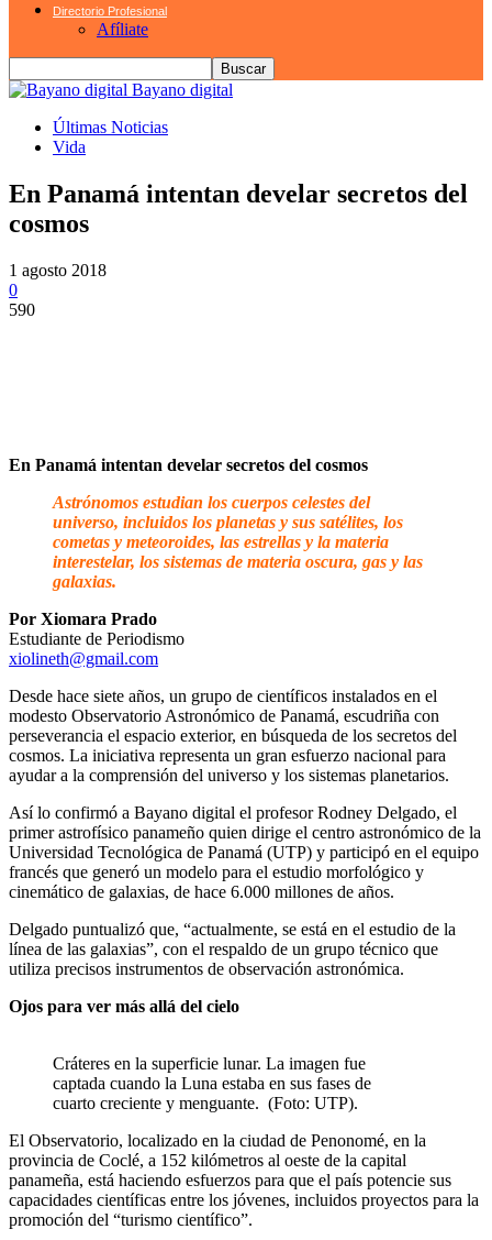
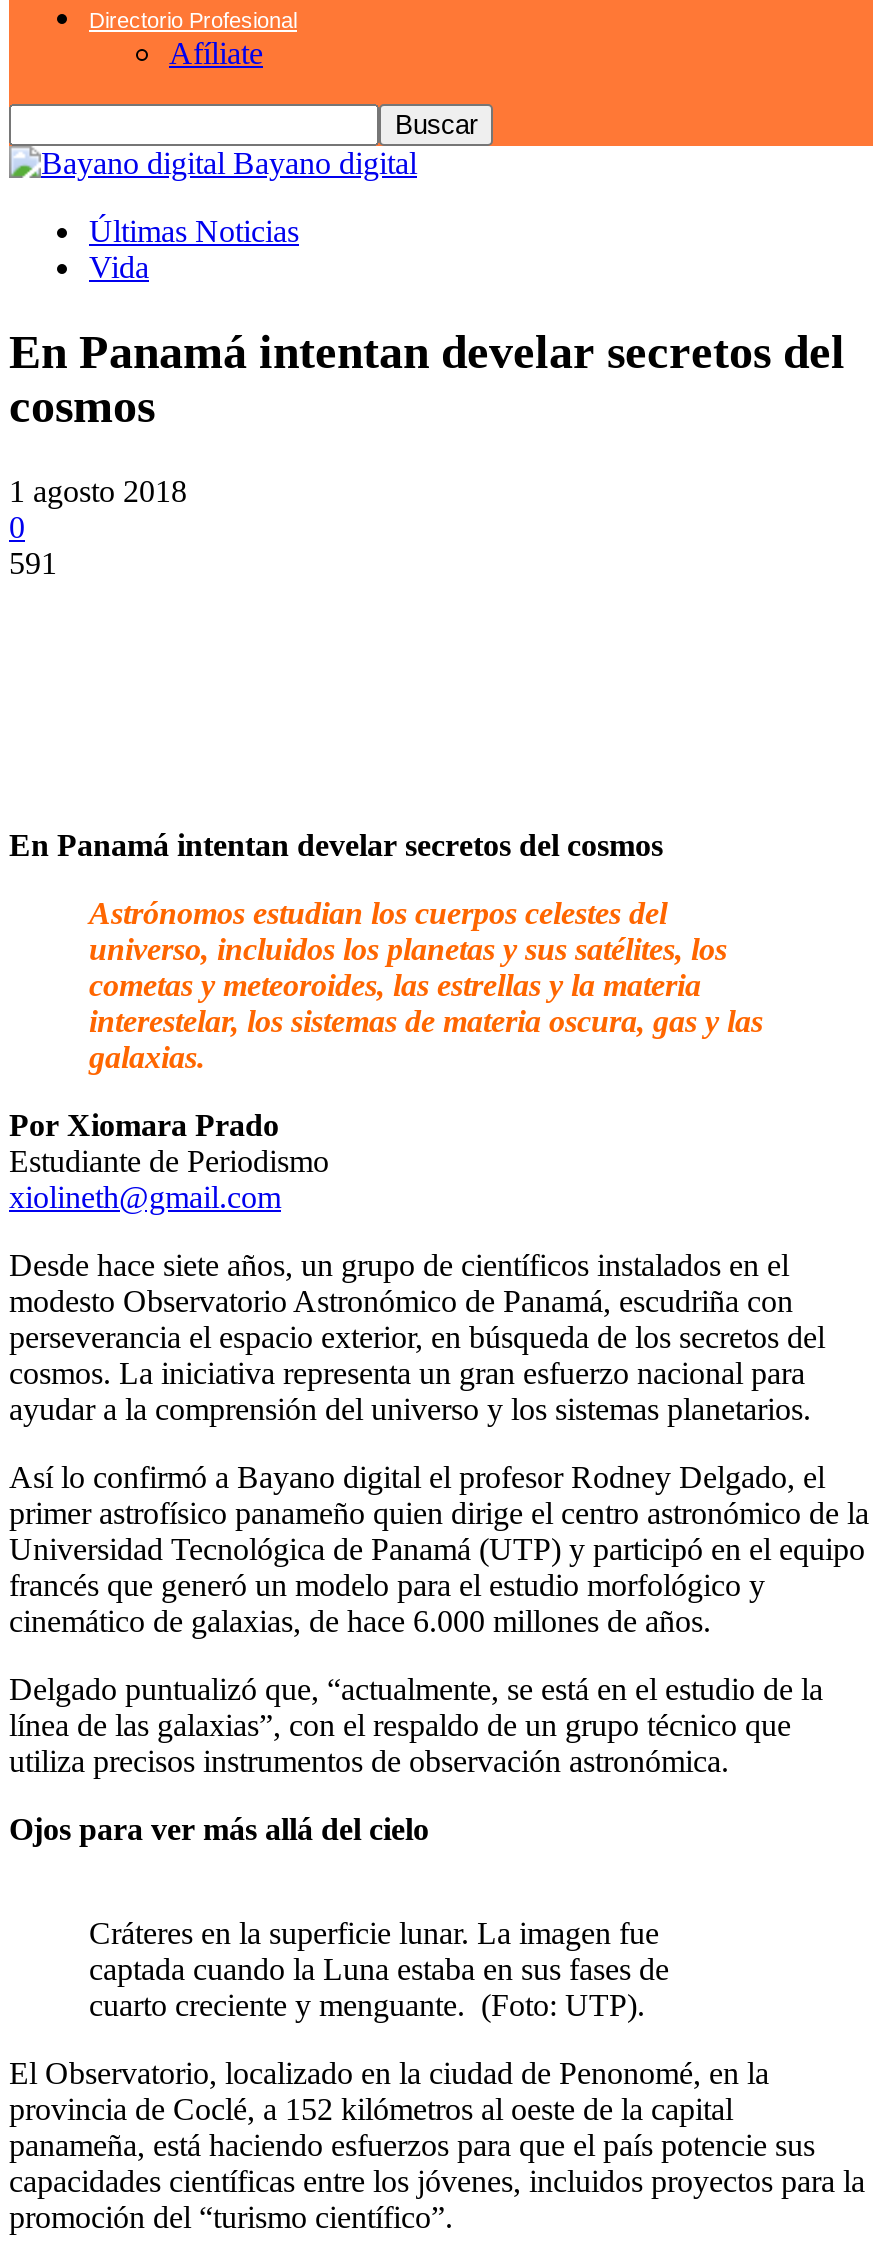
[9,300,35,319] 590 -> [9,546,57,580] 591

